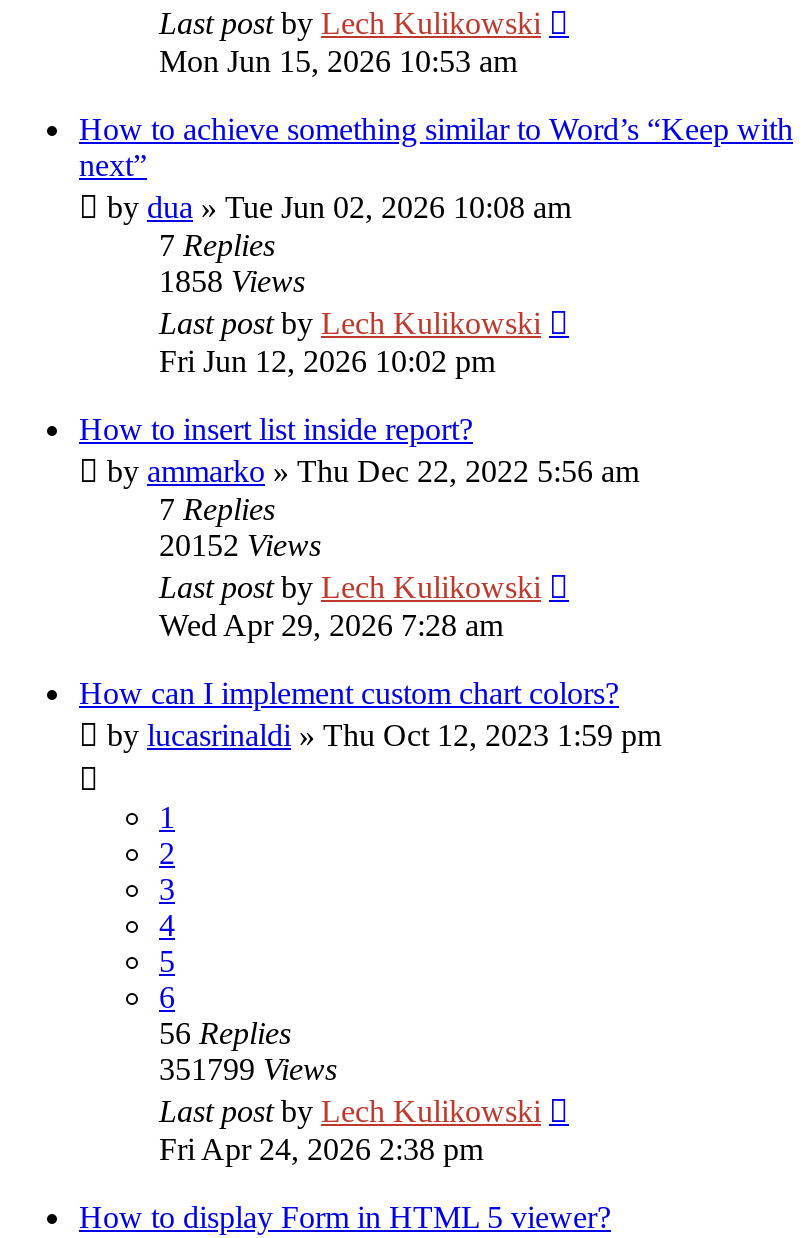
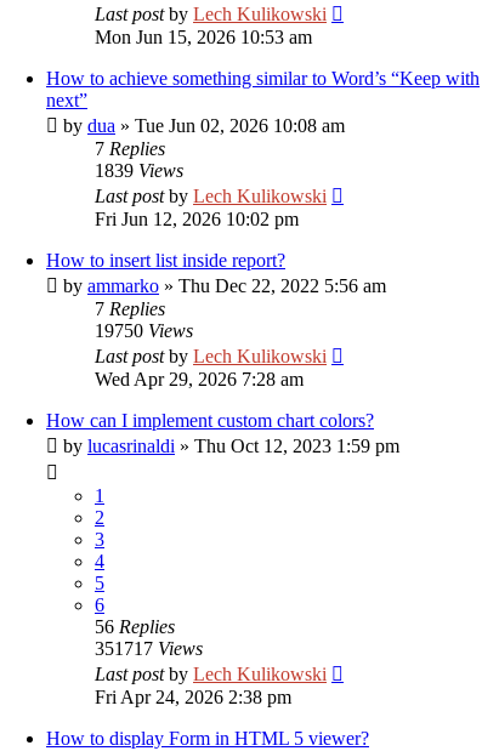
[159,264,305,298] 1858 Views -> [95,160,183,181] 1839 Views
[159,528,321,562] 20152 Views -> [95,320,193,341] 19750 Views
[159,1052,337,1086] 351799 Views -> [95,638,203,659] 351717 Views

